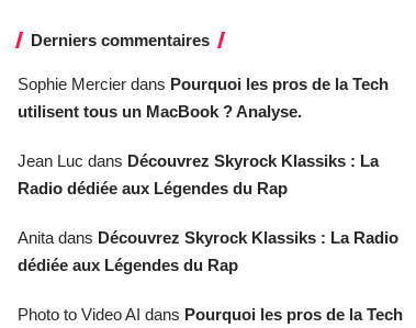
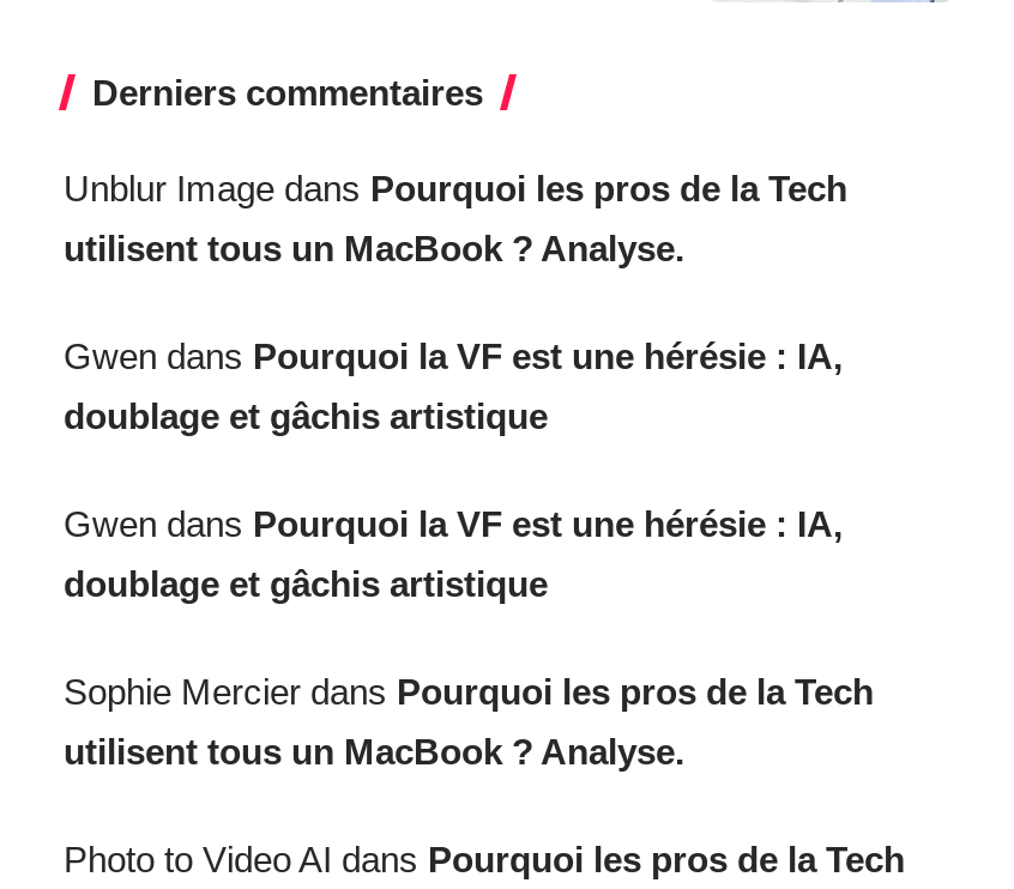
none -> [64,167,847,603] Unblur Image dans Pourquoi les pros de la Tech | utilisent tous un MacBook ? Analyse. | Gwen dans Pourquoi la VF est une hérésie : IA, | doublage et gâchis artistique | Gwen dans Pourquoi la VF est une hérésie : IA, | doublage et gâchis artistique
moved [18,74,389,120] -> [64,670,874,770]: Sophie Mercier dans Pourquoi les pros de la Tech | utilisent tous un MacBook ? Analyse.
[18,151,398,274] Jean Luc dans Découvrez Skyrock Klassiks : La | Radio dédiée aux Légendes du Rap | Anita dans Découvrez Skyrock Klassiks : La Radio | dédiée aux Légendes du Rap -> none

